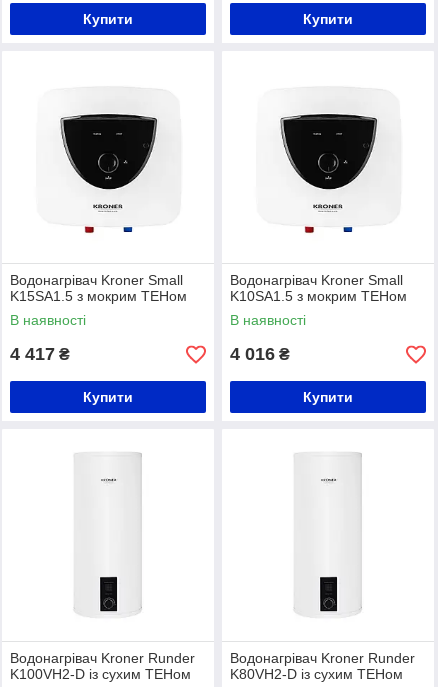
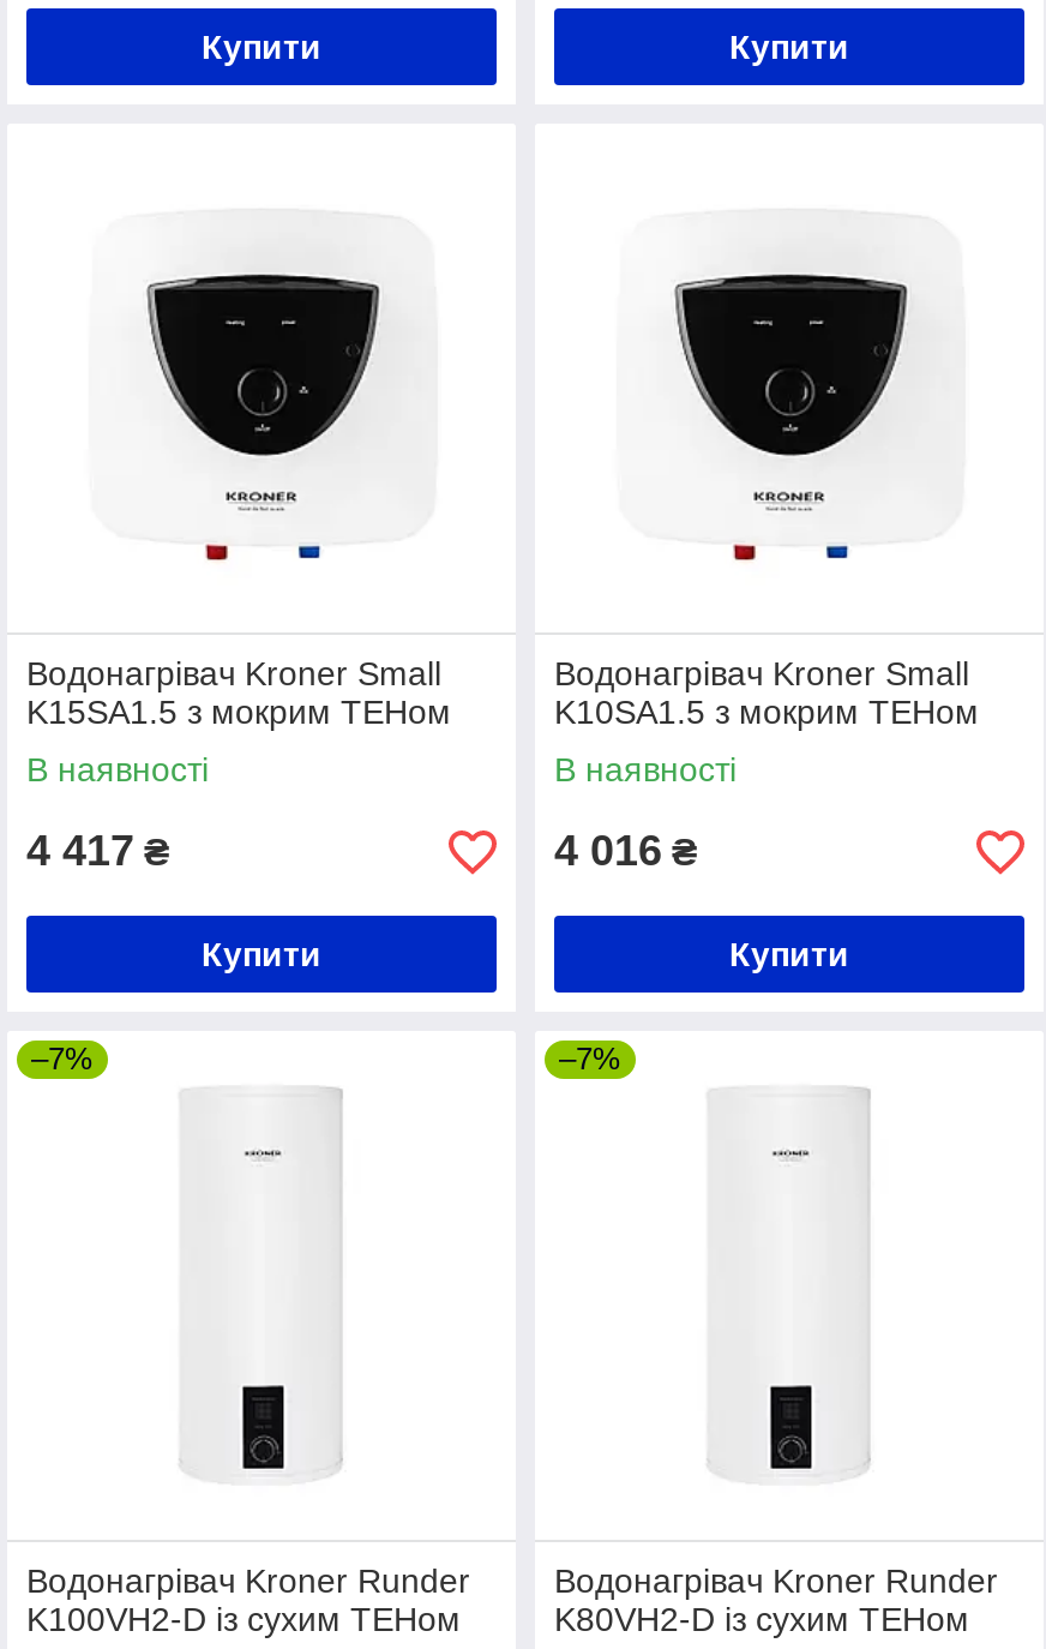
none -> [31,1041,94,1077] –7%
none -> [559,1041,621,1077] –7%

